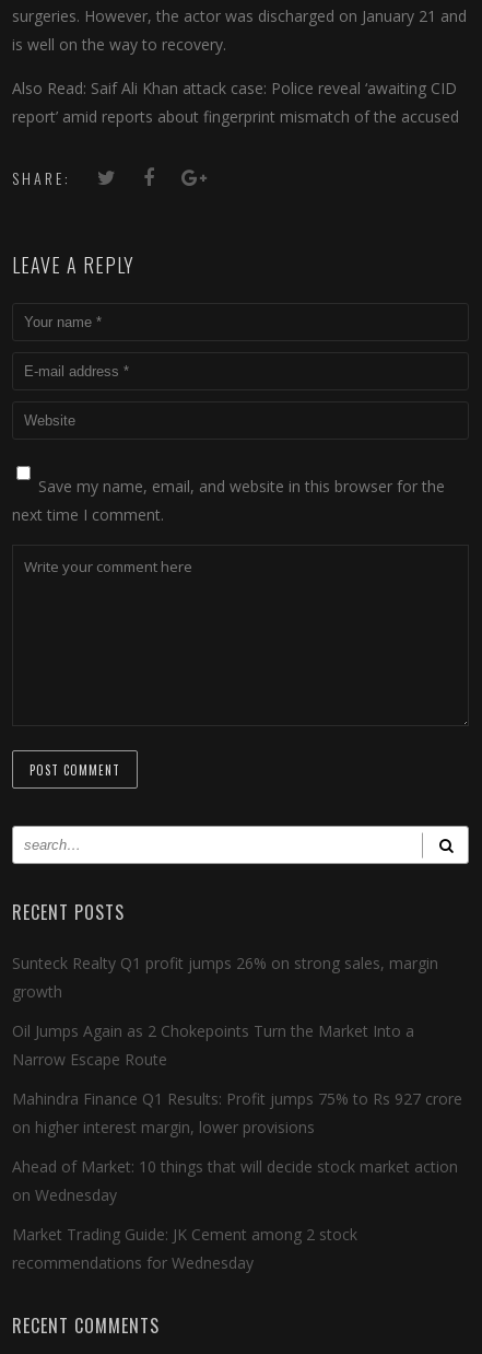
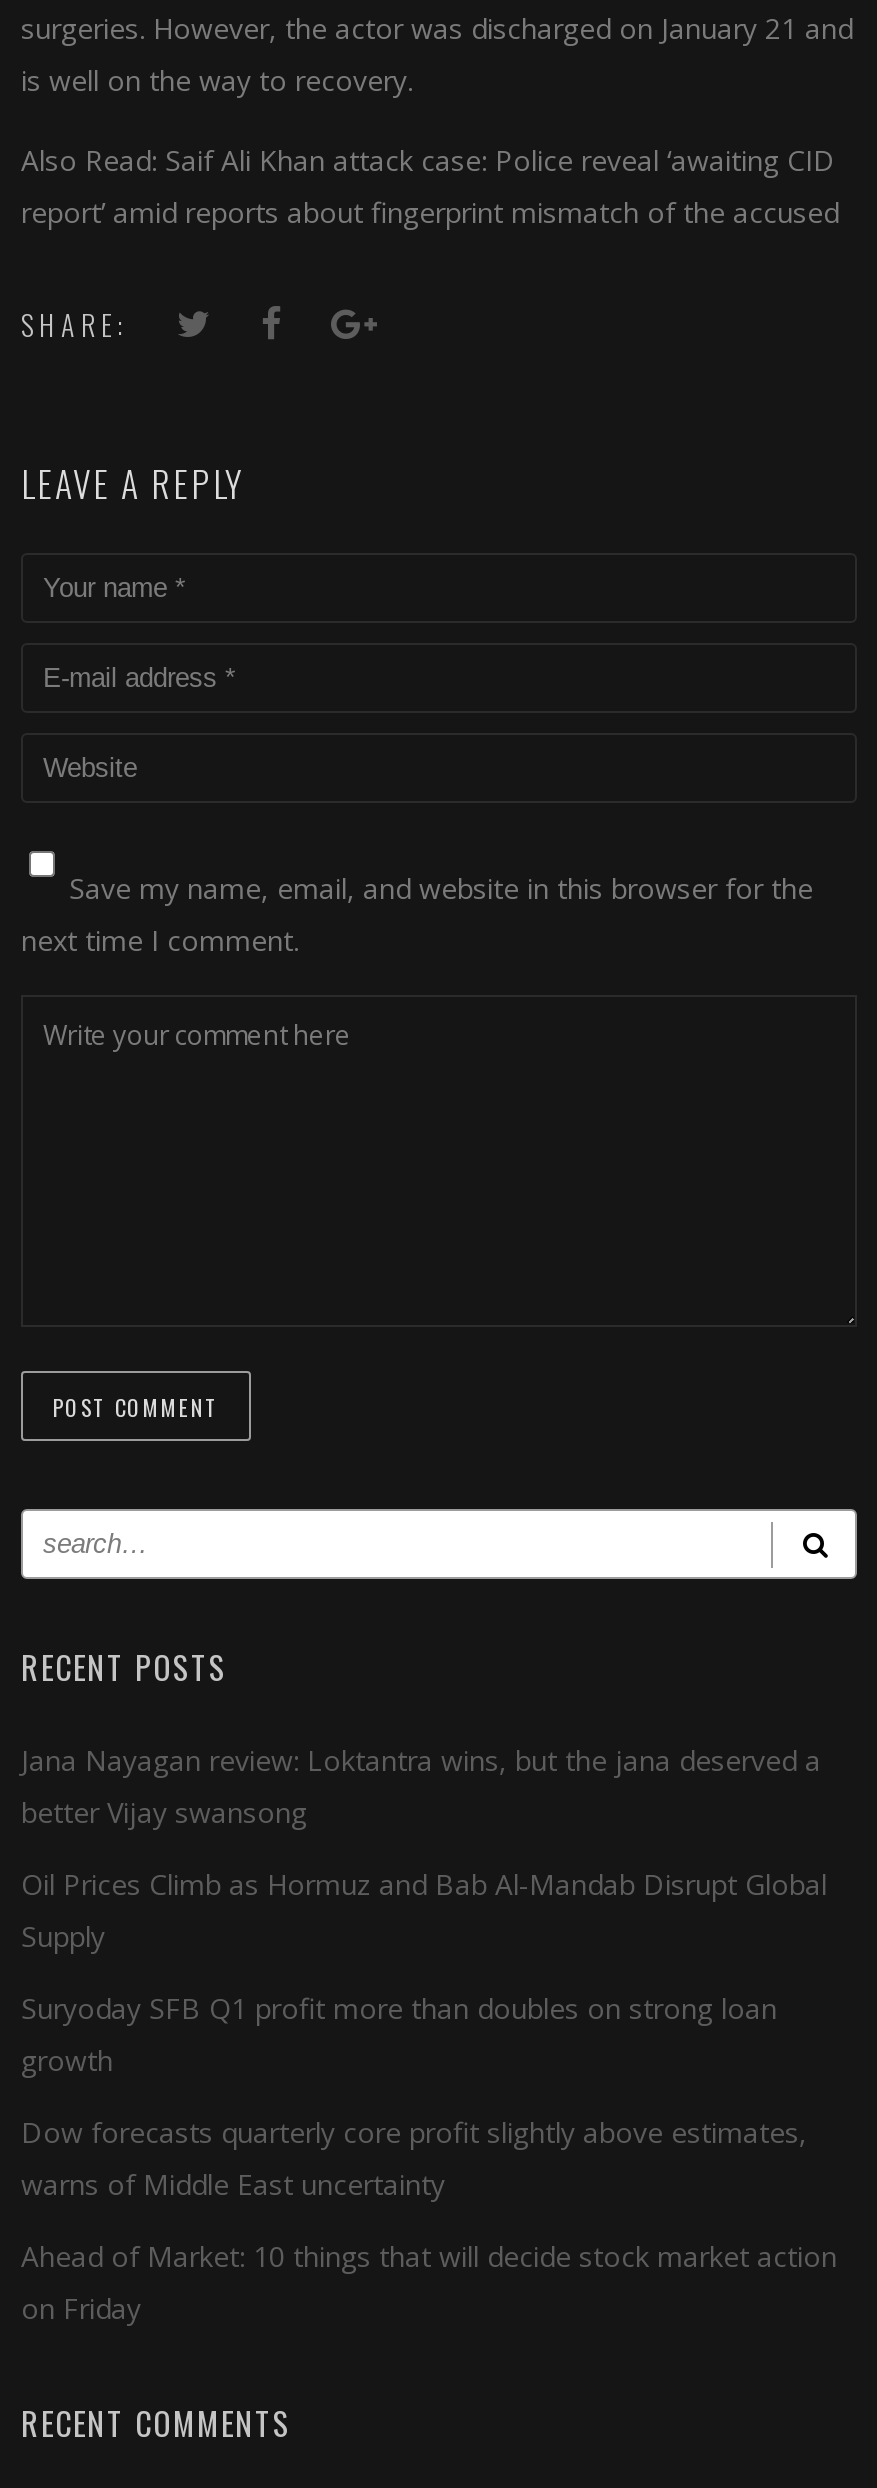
[12,953,438,973] Sunteck Realty Q1 profit jumps 26% on strong sales, margin -> [21,1741,827,2027] Jana Nayagan review: Loktantra wins, but the jana deserved a | better Vijay swansong | Oil Prices Climb as Hormuz and Bab Al-Mandab Disrupt Global | Supply | Suryoday SFB Q1 profit more than doubles on strong loan
moved [12,981,62,1002] -> [21,2041,113,2079]: growth
[12,1020,462,1137] Oil Jumps Again as 2 Chokepoints Turn the Market Into a | Narrow Escape Route | Mahindra Finance Q1 Results: Profit jumps 75% to Rs 927 crore | on higher interest margin, lower provisions -> [21,2113,807,2203] Dow forecasts quarterly core profit slightly above estimates, | warns of Middle East uncertainty
moved [12,1156,458,1177] -> [21,2237,837,2275]: Ahead of Market: 10 things that will decide stock market action
[12,1184,357,1273] on Wednesday | Market Trading Guide: JK Cement among 2 stock | recommendations for Wednesday -> [21,2289,141,2327] on Friday

